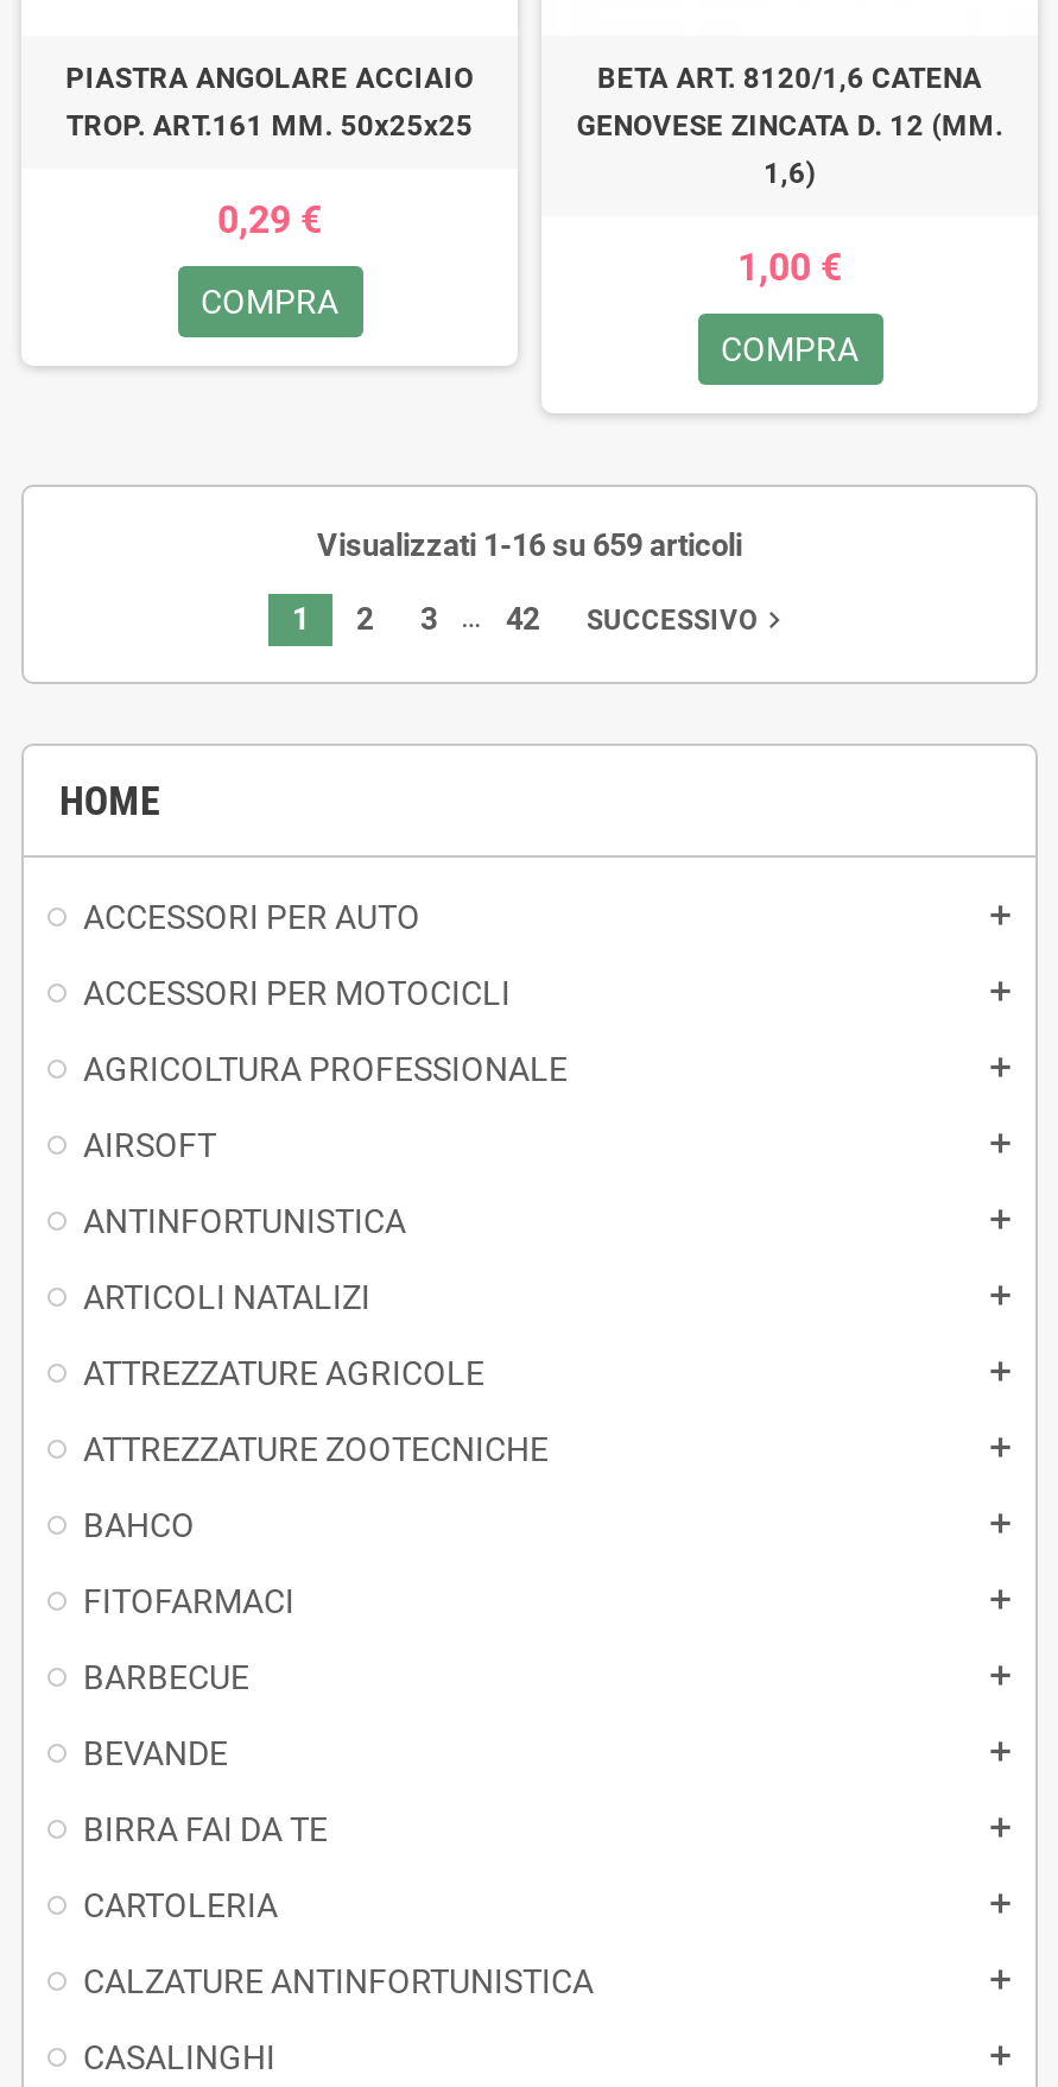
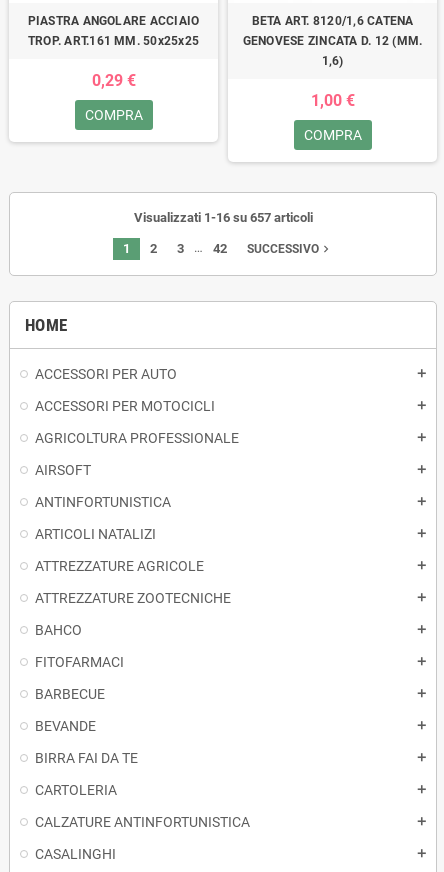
[317,527,742,563] Visualizzati 1-16 su 659 articoli -> [133,210,312,225] Visualizzati 1-16 su 657 articoli

